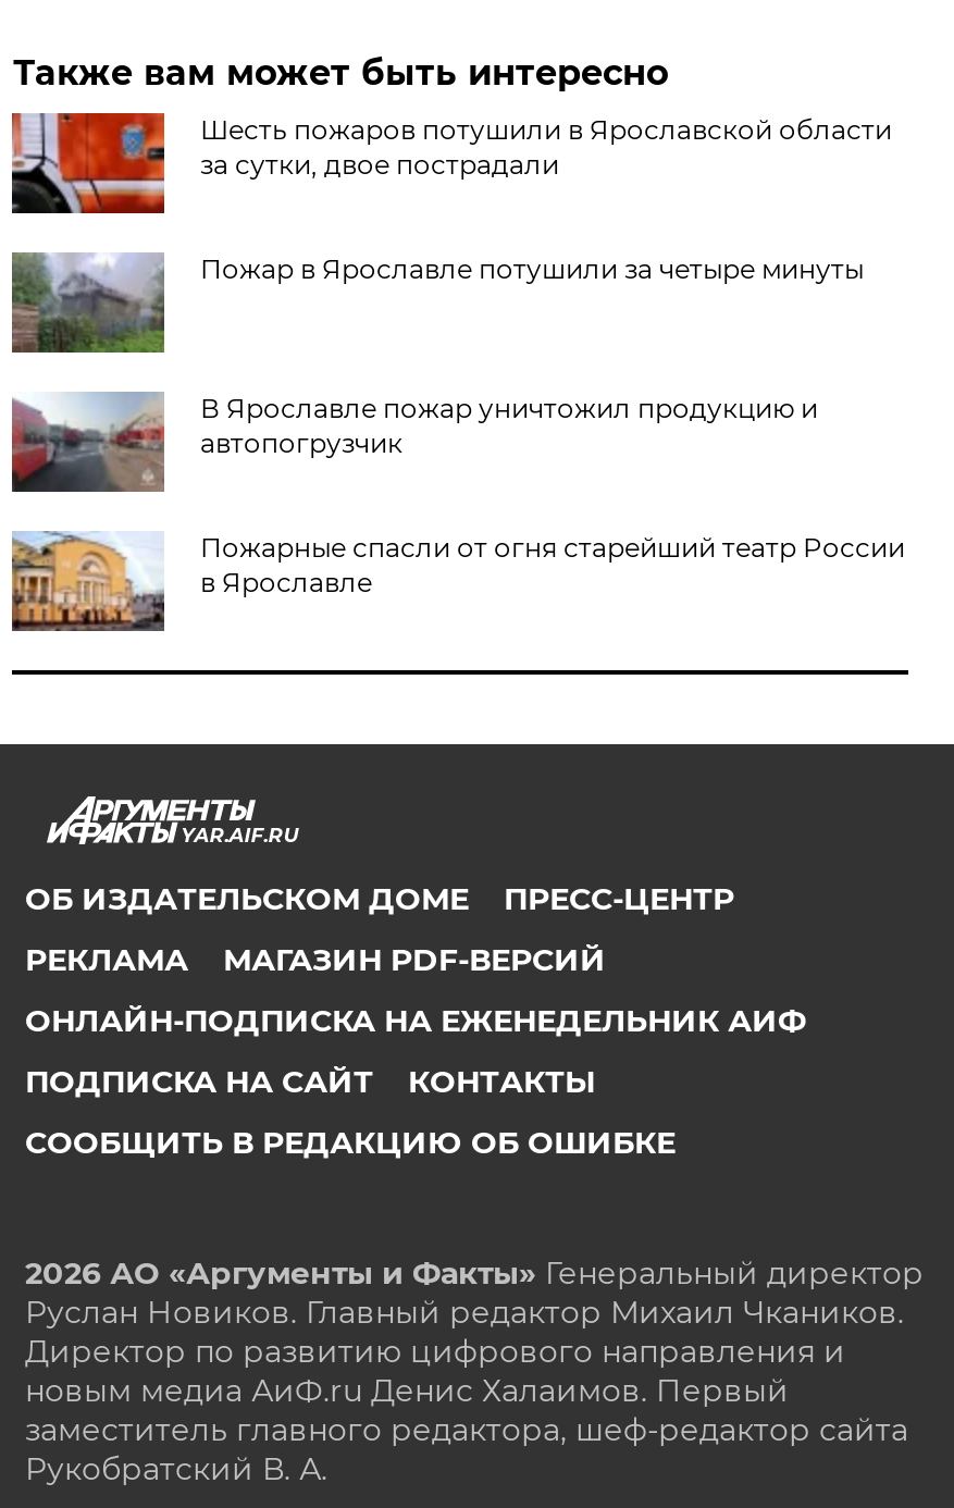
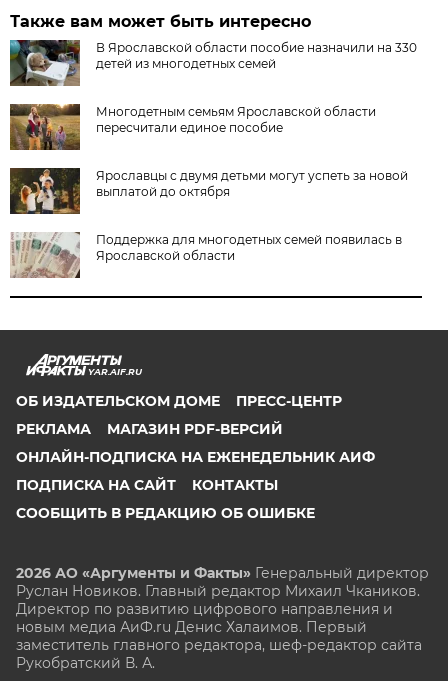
[10,111,892,215] [image] | Шесть пожаров потушили в Ярославской области | за сутки, двое пострадали -> [9,39,417,87] [image] | В Ярославской области пособие назначили на 330 | детей из многодетных семей
[10,252,863,355] [image] | Пожар в Ярославле потушили за четыре минуты -> [9,103,376,151] [image] | Многодетным семьям Ярославской области | пересчитали единое пособие
[10,392,818,492] [image] | В Ярославле пожар уничтожил продукцию и | автопогрузчик -> [9,167,408,215] [image] | Ярославцы с двумя детьми могут успеть за новой | выплатой до октября
[12,531,905,633] [image] | Пожарные спасли от огня старейший театр России | в Ярославле -> [11,231,402,279] [image] | Поддержка для многодетных семей появилась в | Ярославской области

